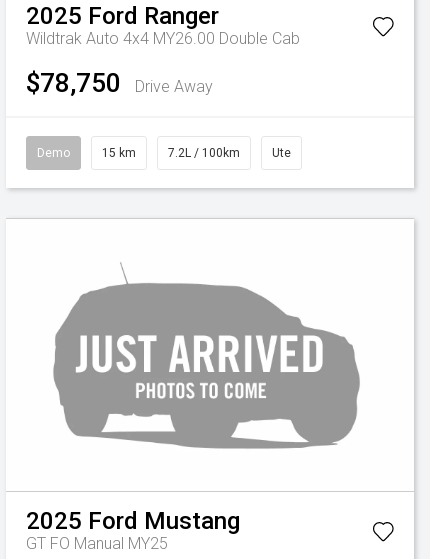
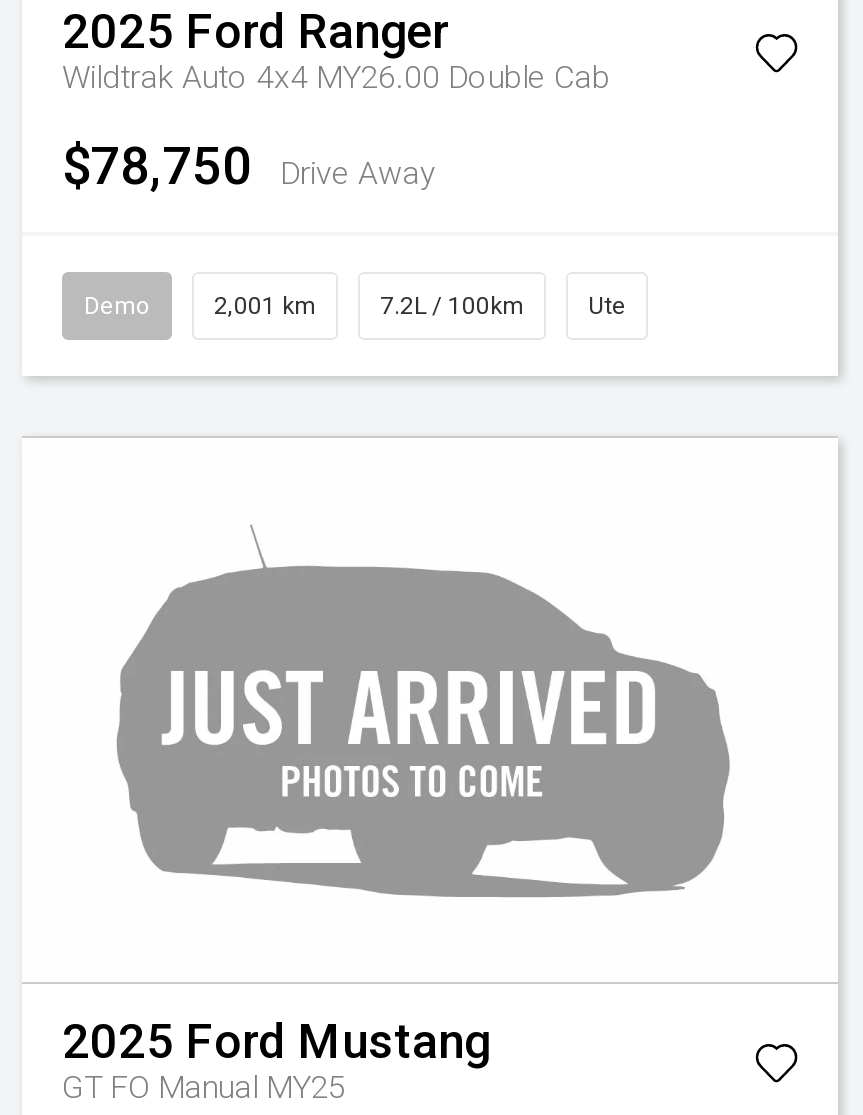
[102,146,136,160] 15 km -> [214,292,316,320] 2,001 km

